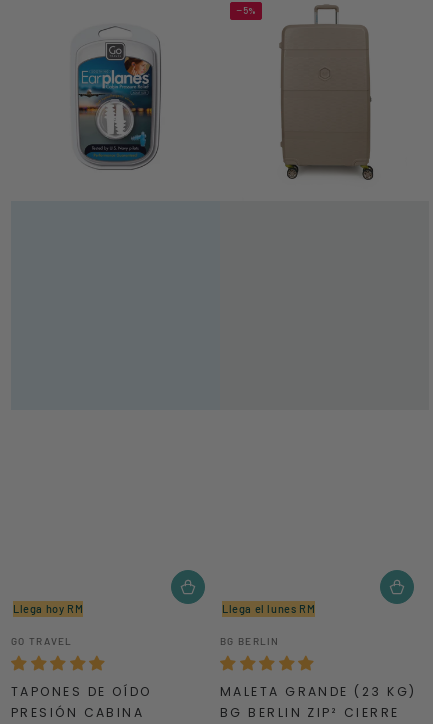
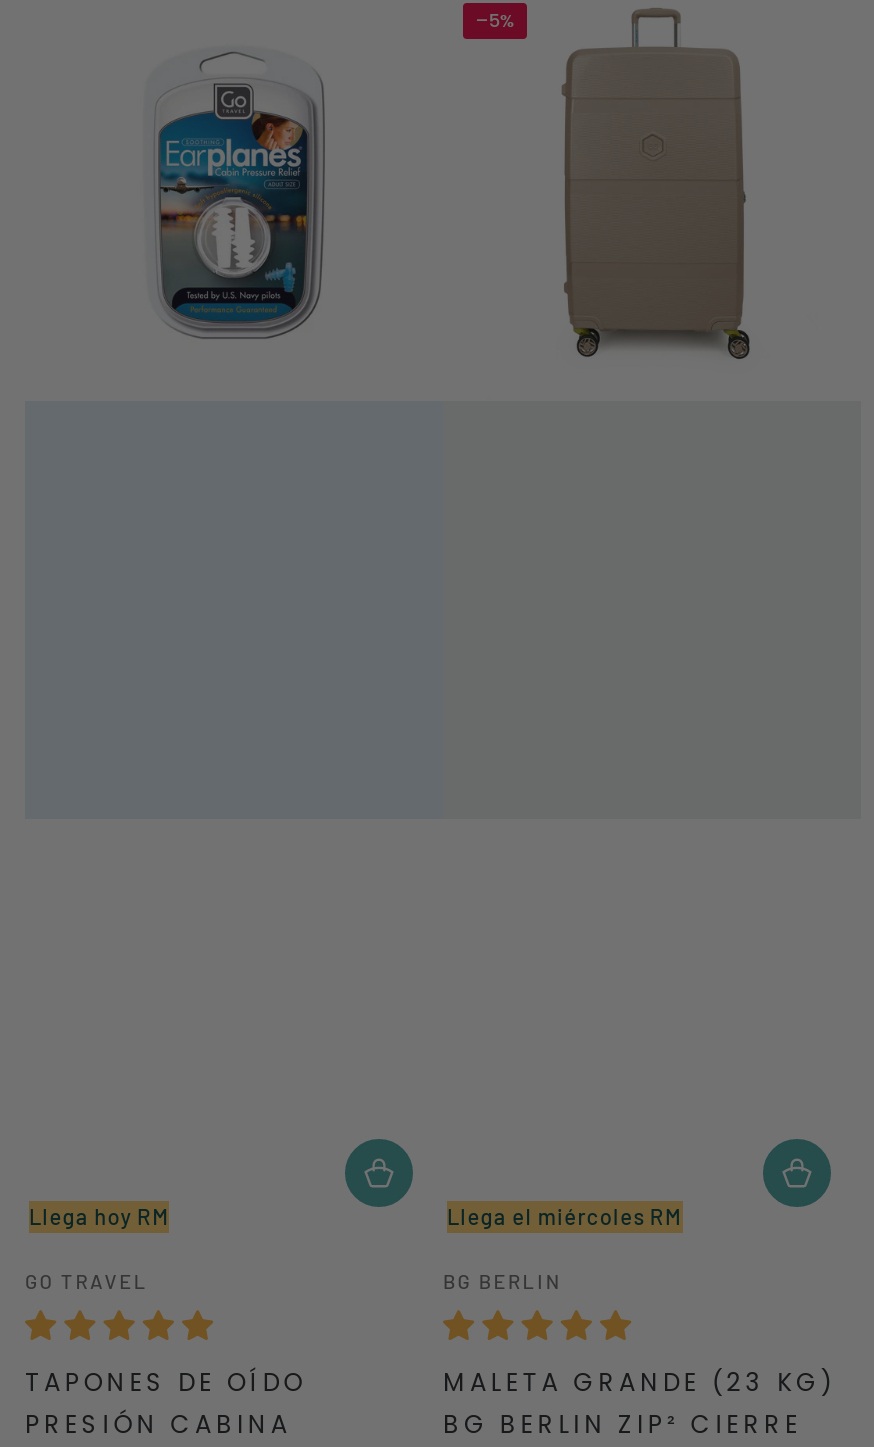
[222,602,315,615] Llega el lunes RM -> [447,1203,682,1229] Llega el miércoles RM

